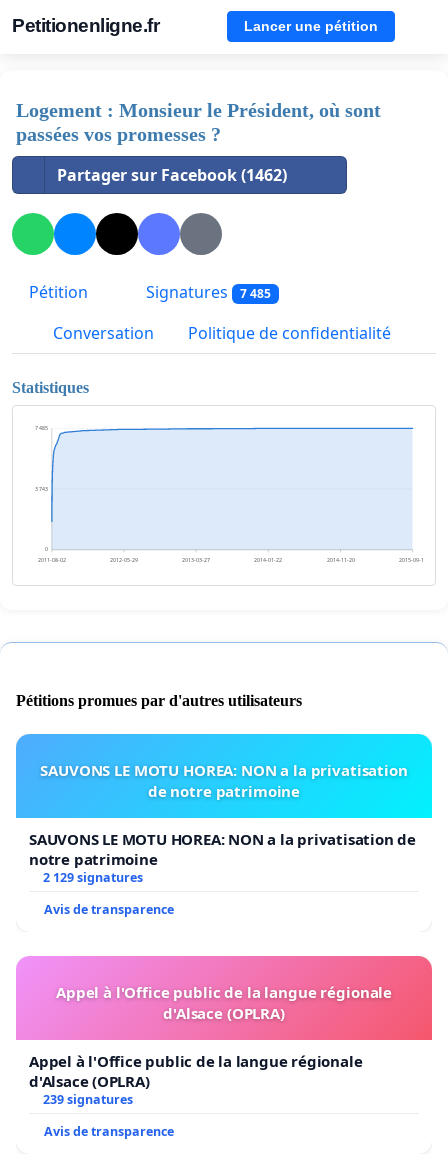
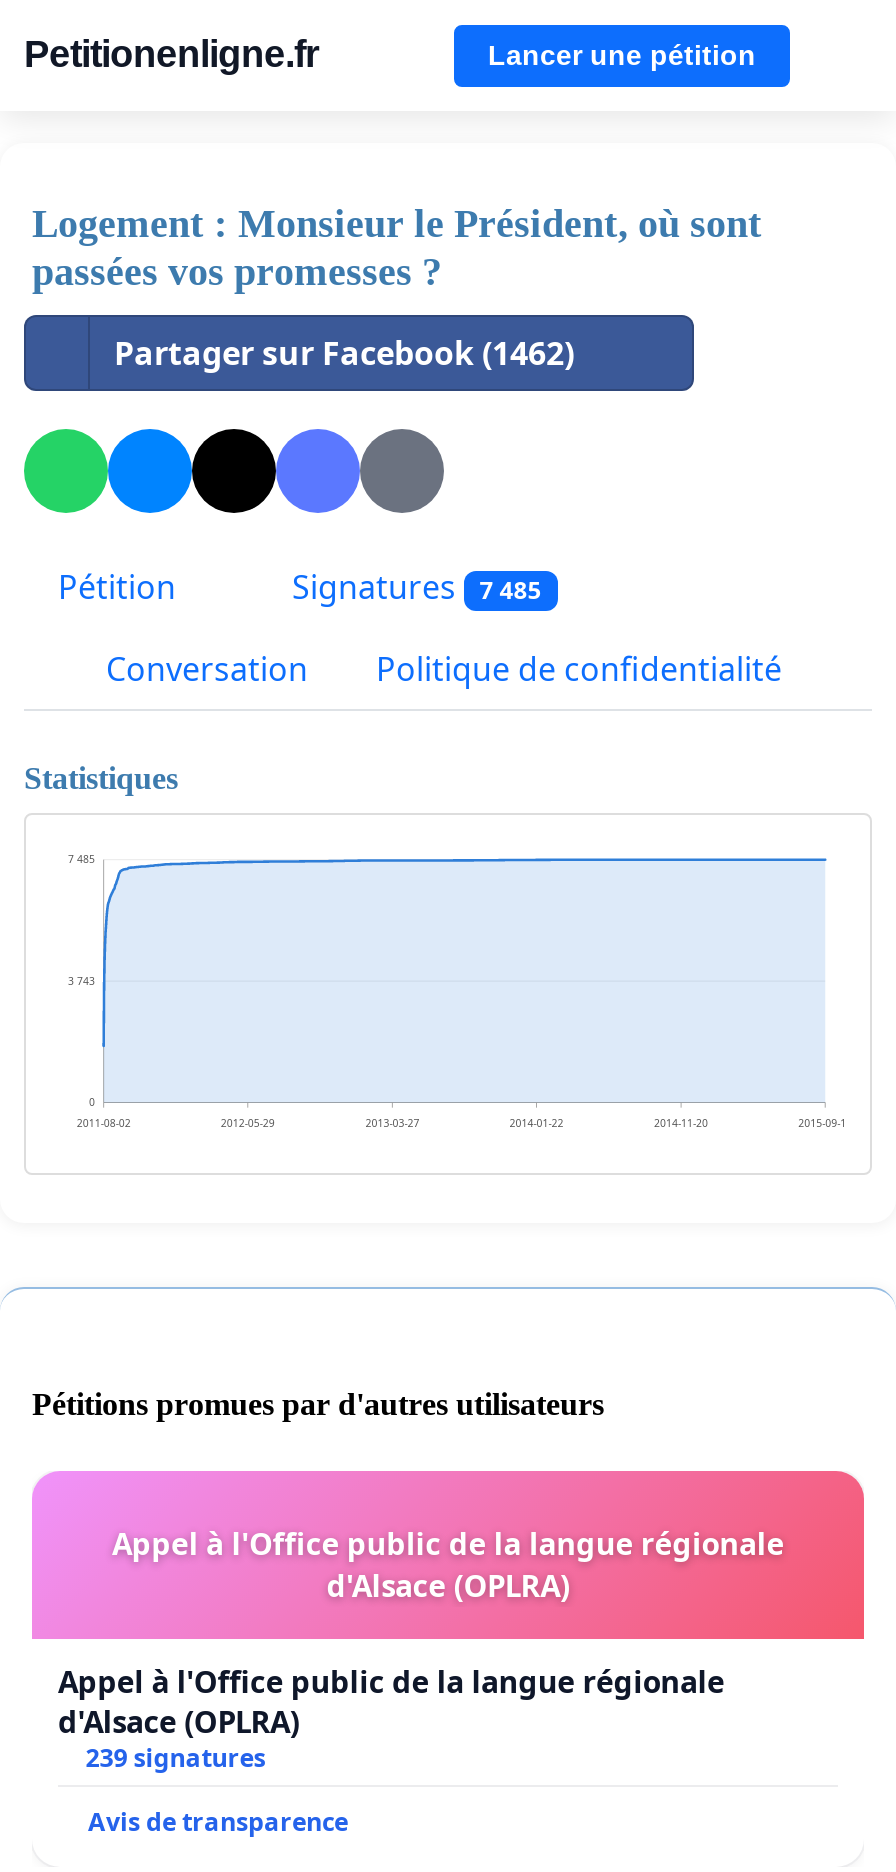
[15,733,433,918] [image] | SAUVONS LE MOTU HOREA: NON a la privatisation | de notre patrimoine | SAUVONS LE MOTU HOREA: NON a la privatisation de | notre patrimoine | 2 129 signatures | Avis de transparence -> none

